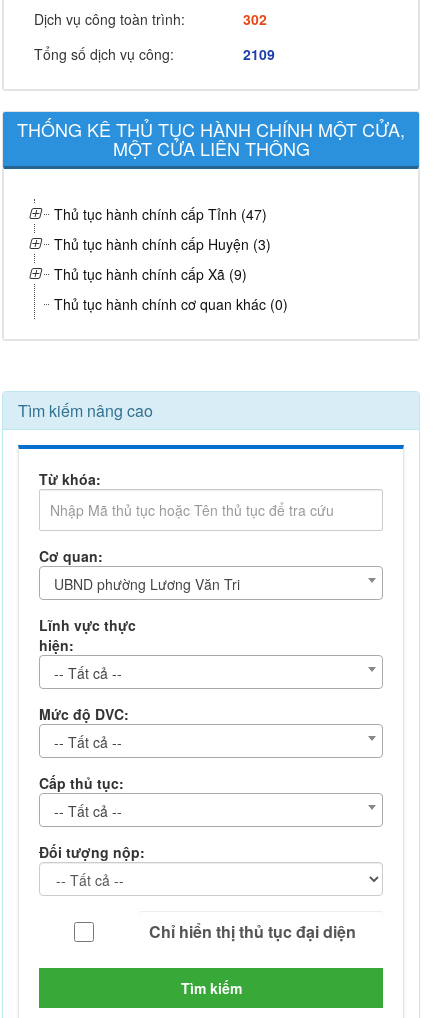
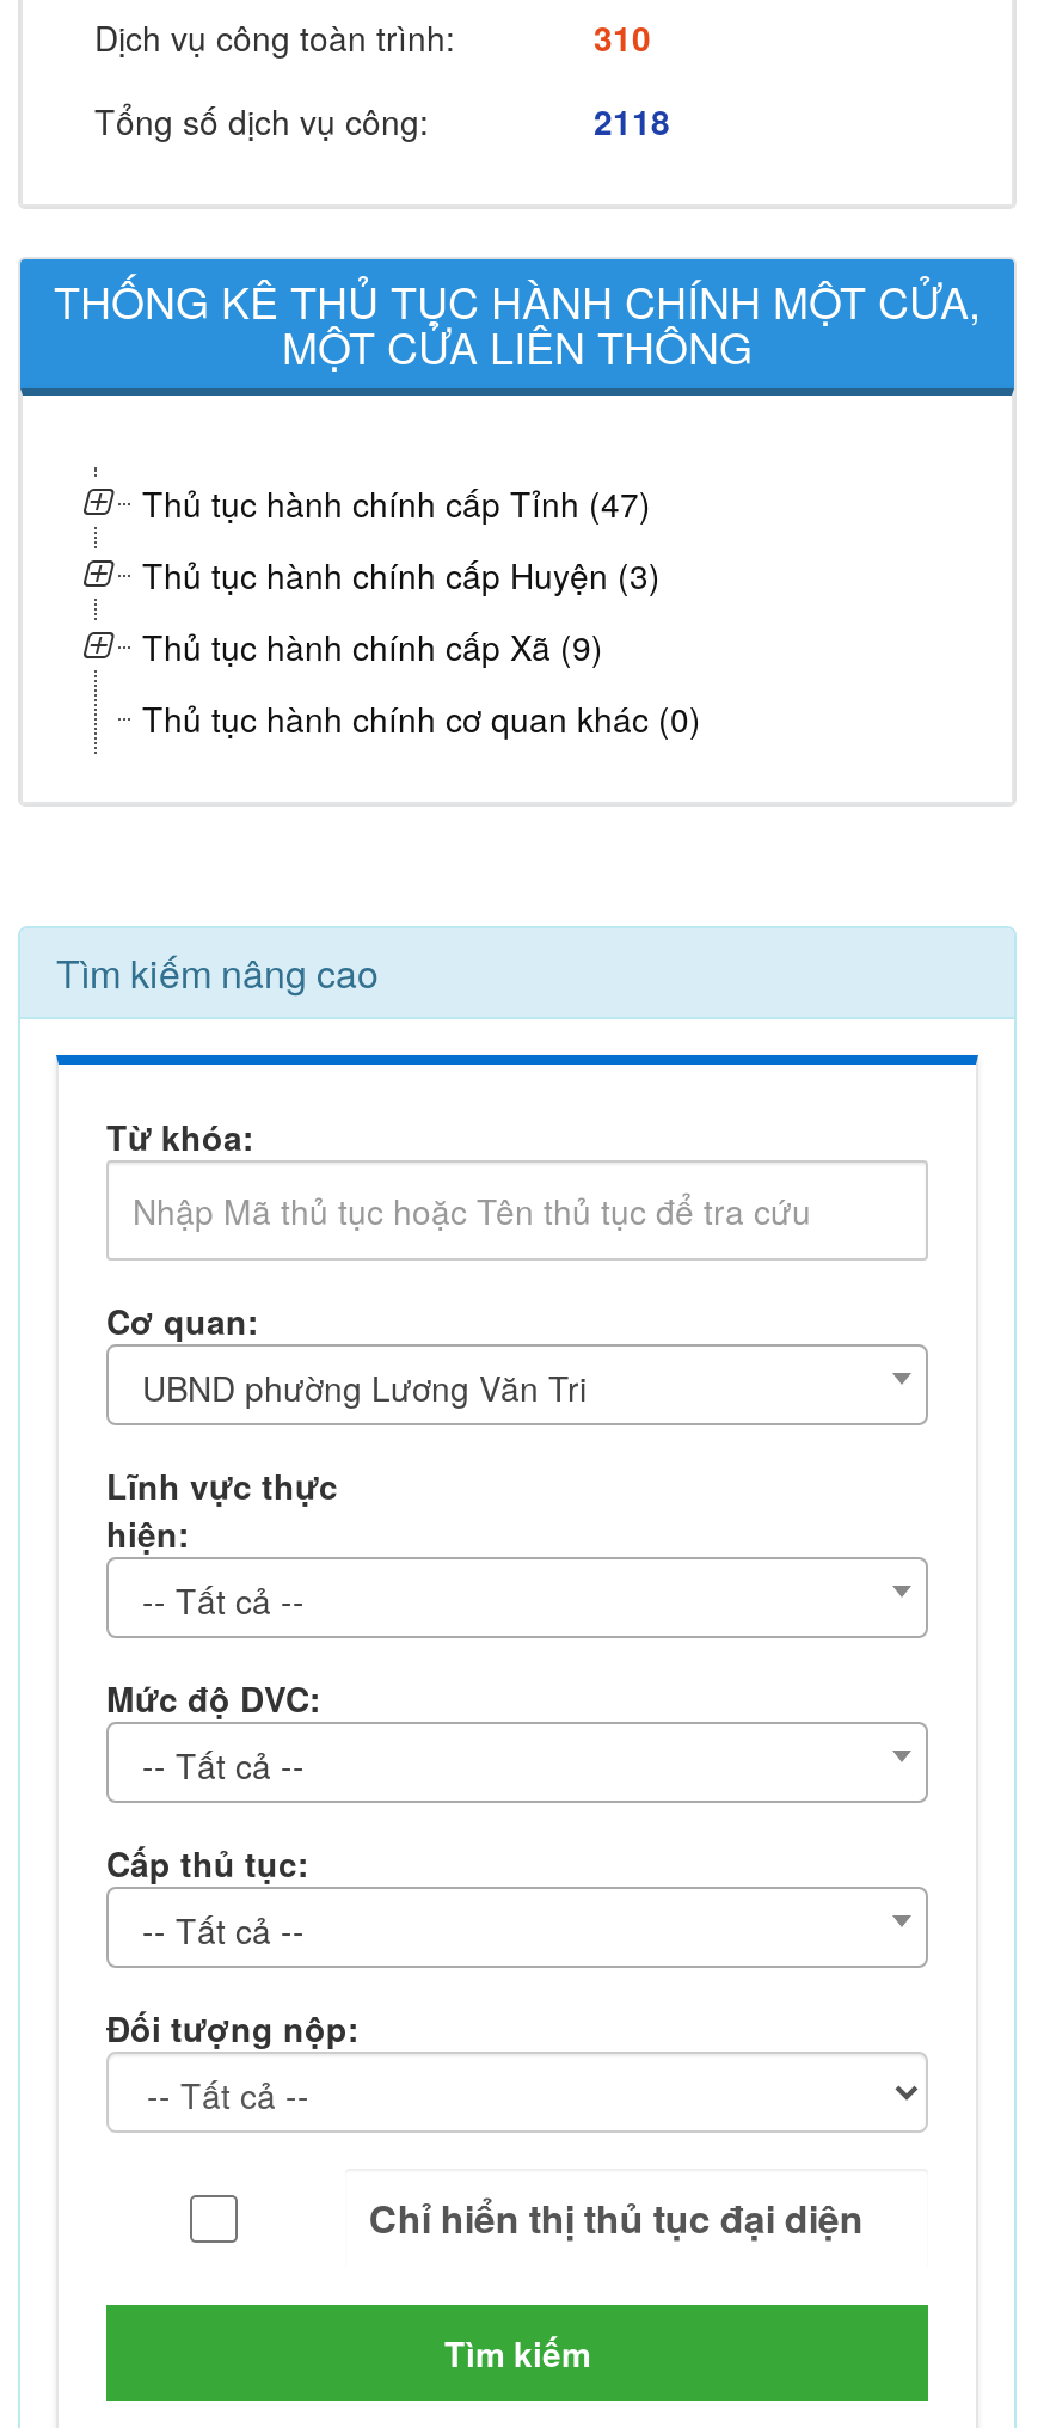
[243,9,267,29] 302 -> [594,13,651,61] 310
[243,44,275,64] 2109 -> [594,97,670,145] 2118

